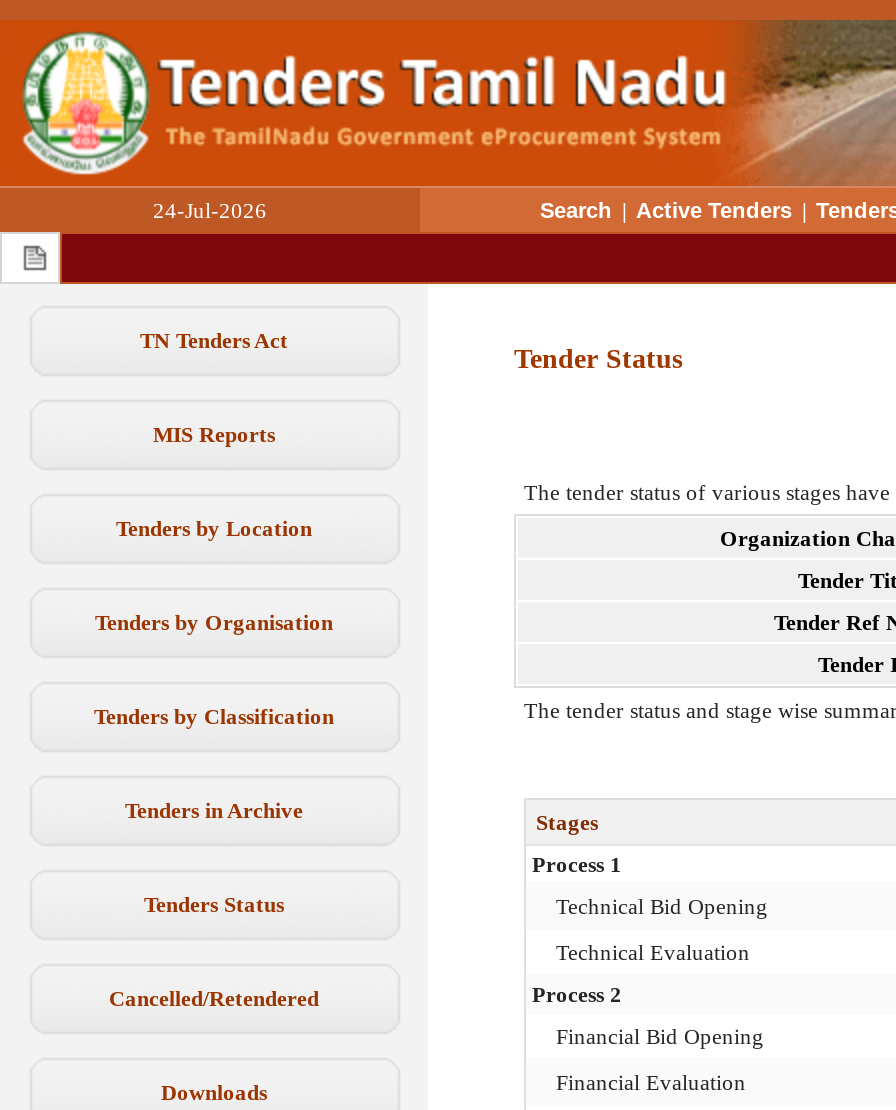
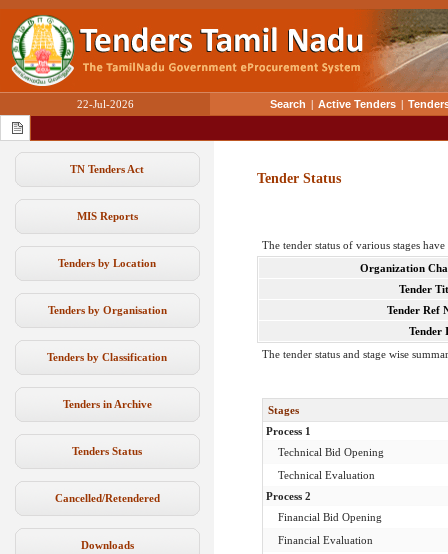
[153,198,267,222] 24-Jul-2026 -> [76,98,133,110] 22-Jul-2026

